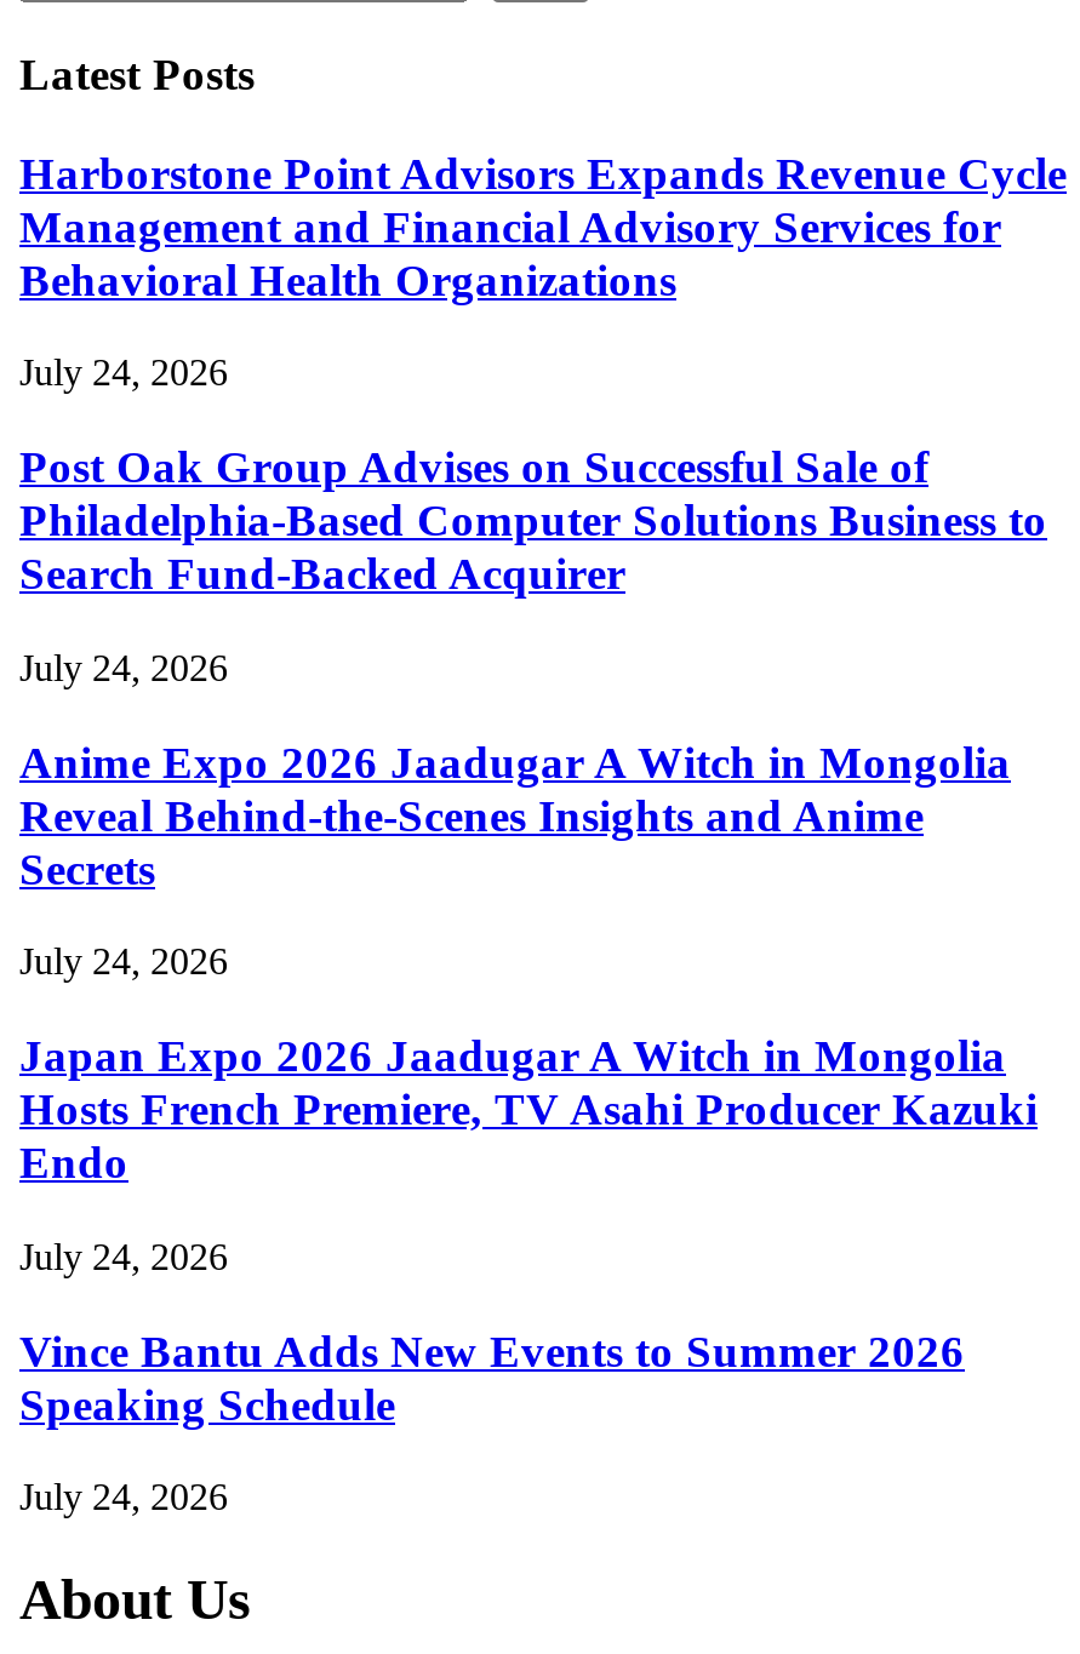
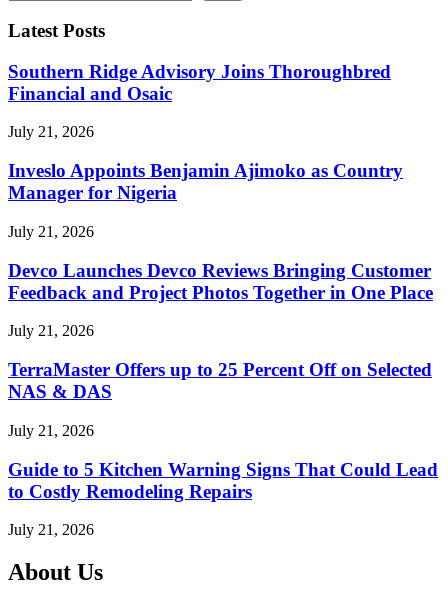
[19,147,1067,305] Harborstone Point Advisors Expands Revenue Cycle | Management and Financial Advisory Services for | Behavioral Health Organizations -> [8,61,391,104] Southern Ridge Advisory Joins Thoroughbred | Financial and Osaic
[19,353,228,394] July 24, 2026 -> [8,123,94,140] July 21, 2026
[19,442,1047,599] Post Oak Group Advises on Successful Sale of | Philadelphia-Based Computer Solutions Business to | Search Fund-Backed Acquirer -> [8,160,403,203] Inveslo Appoints Benjamin Ajimoko as Country | Manager for Nigeria
[19,647,228,688] July 24, 2026 -> [8,223,94,240] July 21, 2026
[19,736,1011,893] Anime Expo 2026 Jaadugar A Witch in Mongolia | Reveal Behind-the-Scenes Insights and Anime | Secrets -> [8,260,433,303] Devco Launches Devco Reviews Bringing Customer | Feedback and Project Photos Together in One Place
[19,941,228,982] July 24, 2026 -> [8,322,94,339] July 21, 2026
[19,1030,1038,1188] Japan Expo 2026 Jaadugar A Witch in Mongolia | Hosts French Premiere, TV Asahi Producer Kazuki | Endo -> [8,359,432,402] TerraMaster Offers up to 25 Percent Off on Selected | NAS & DAS
[19,1235,228,1277] July 24, 2026 -> [8,422,94,439] July 21, 2026
[19,1324,965,1429] Vince Bantu Adds New Events to Summer 2026 | Speaking Schedule -> [8,458,438,501] Guide to 5 Kitchen Warning Signs That Could Lead | to Costly Remodeling Repairs
[19,1476,228,1518] July 24, 2026 -> [8,521,94,538] July 21, 2026

